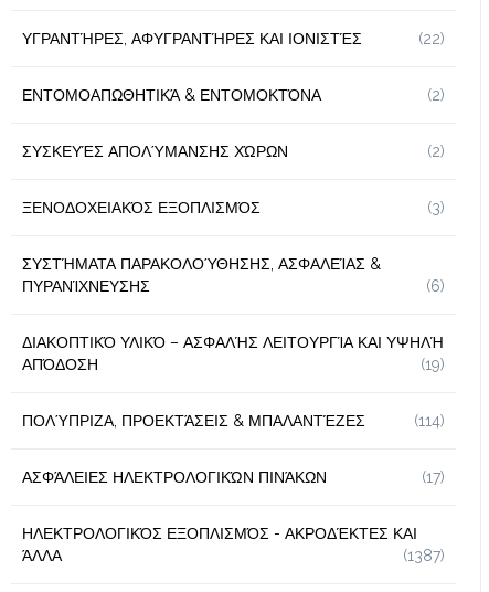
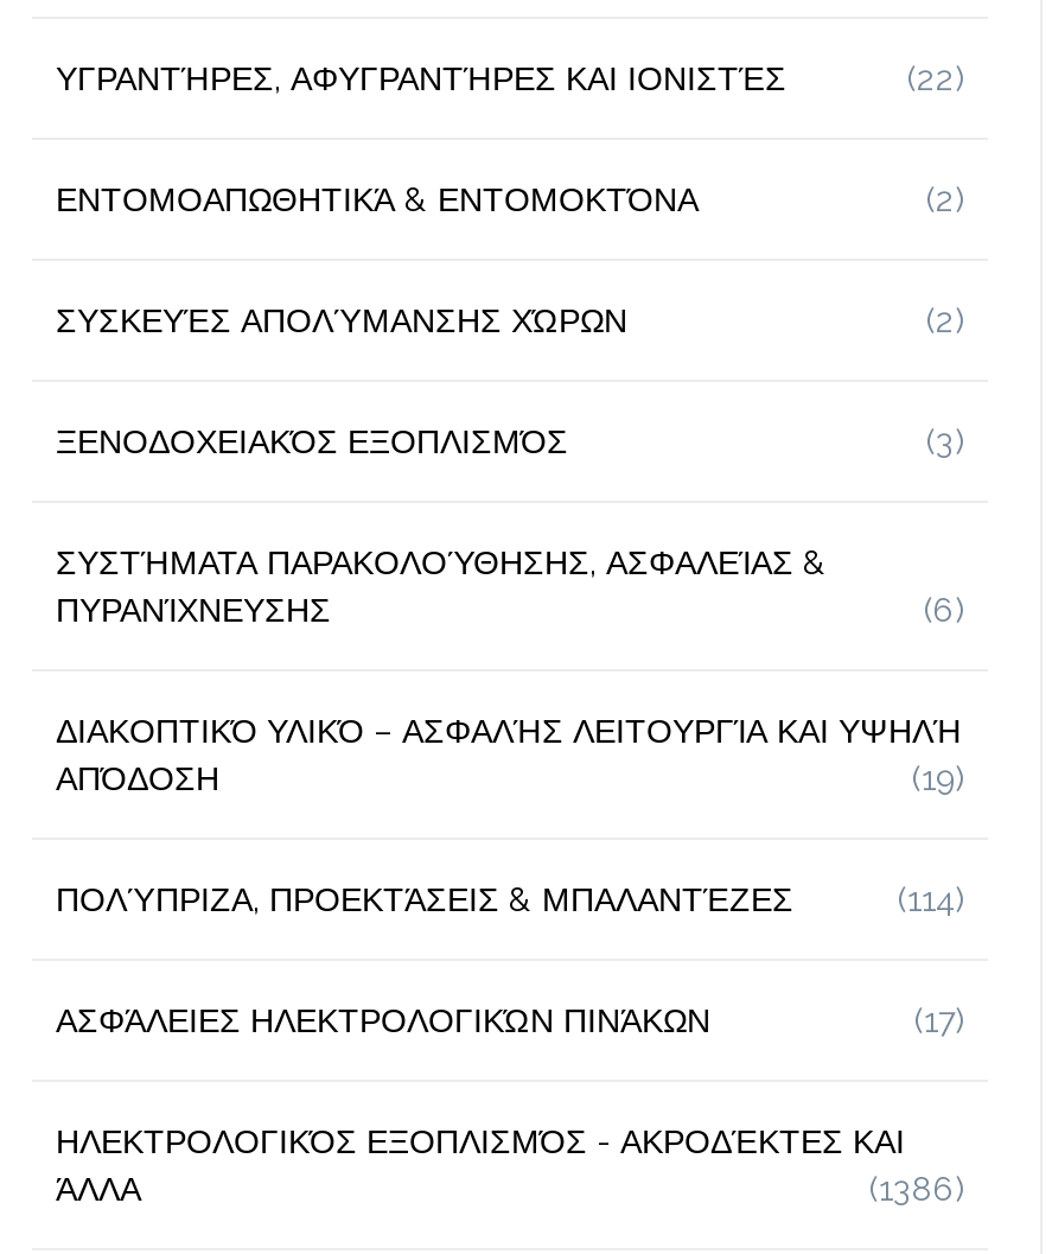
[403,546,445,564] (1387) -> [869,1169,964,1207] (1386)

